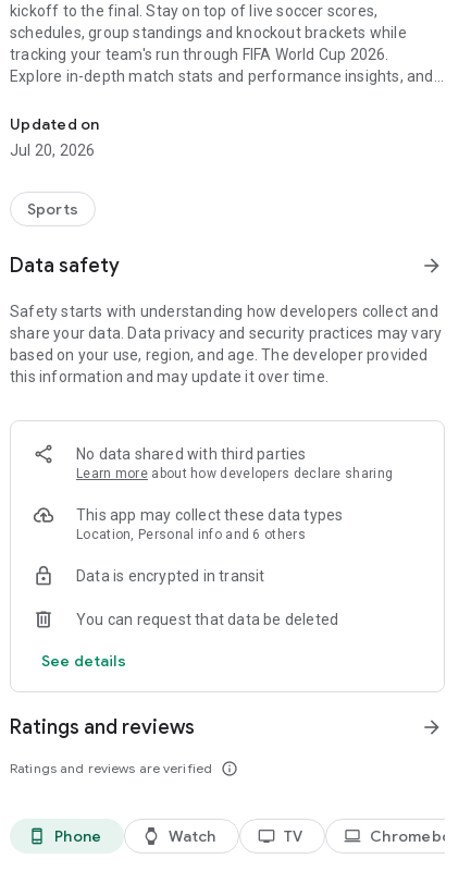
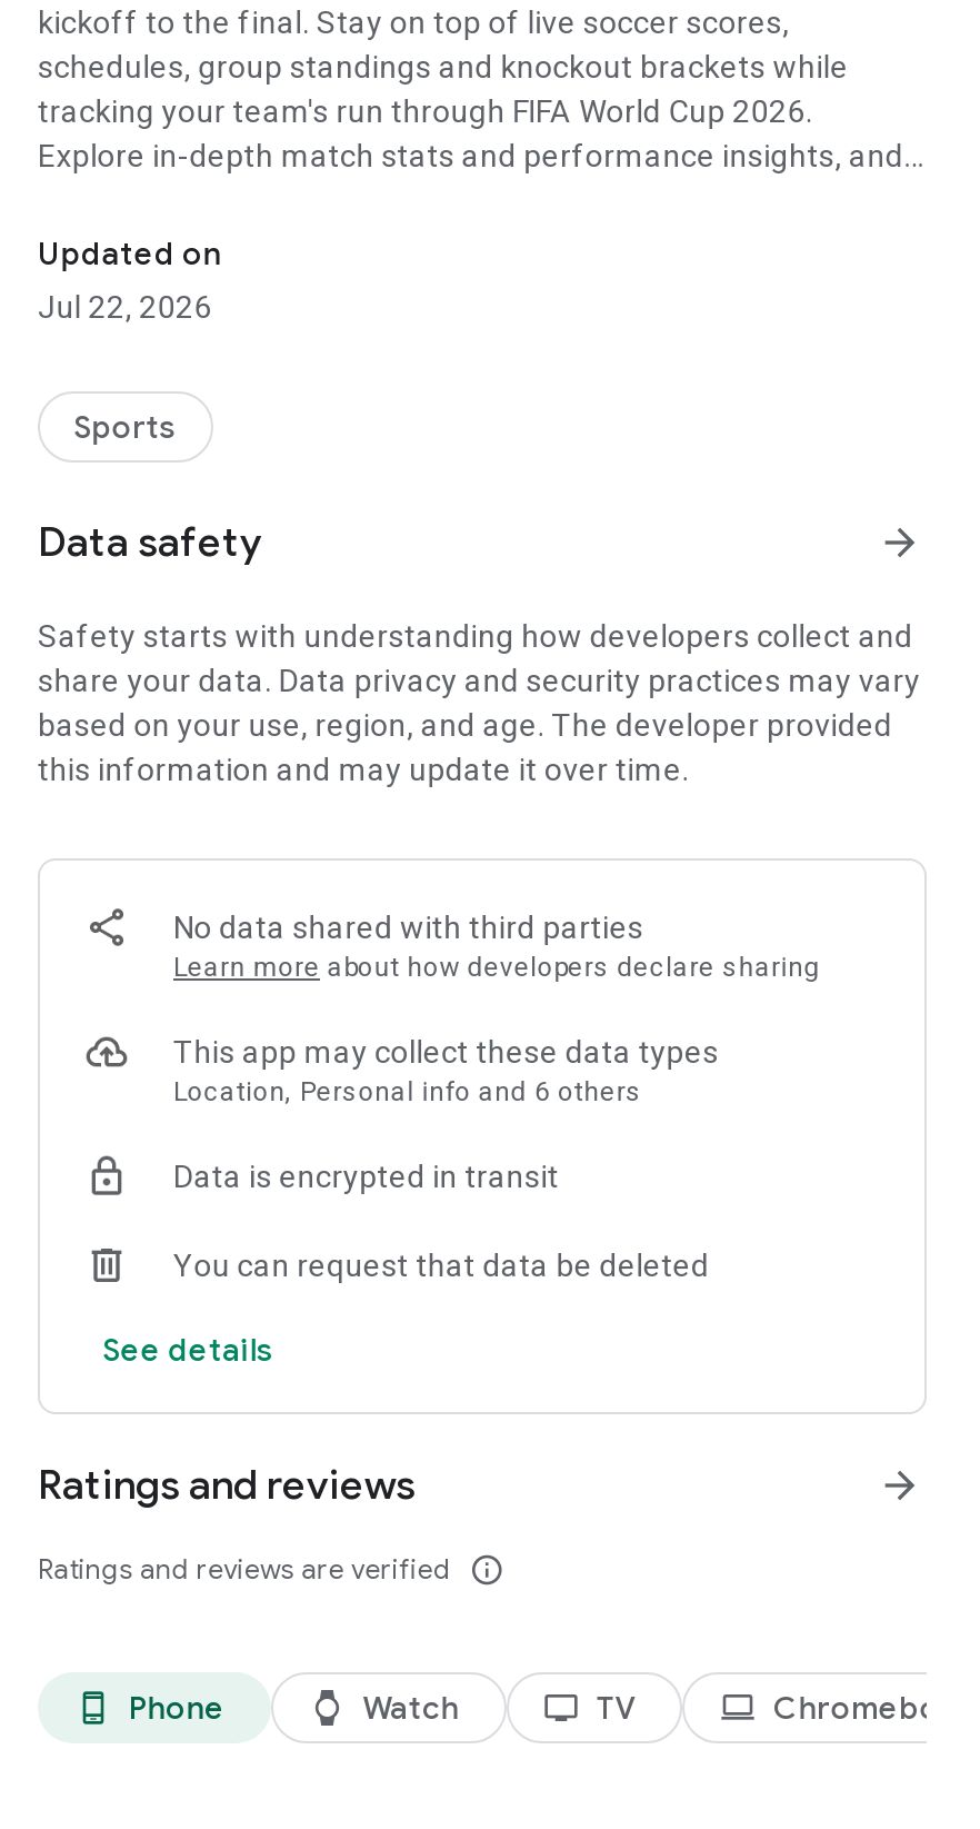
[10,142,95,159] Jul 20, 2026 -> [38,289,212,325] Jul 22, 2026

